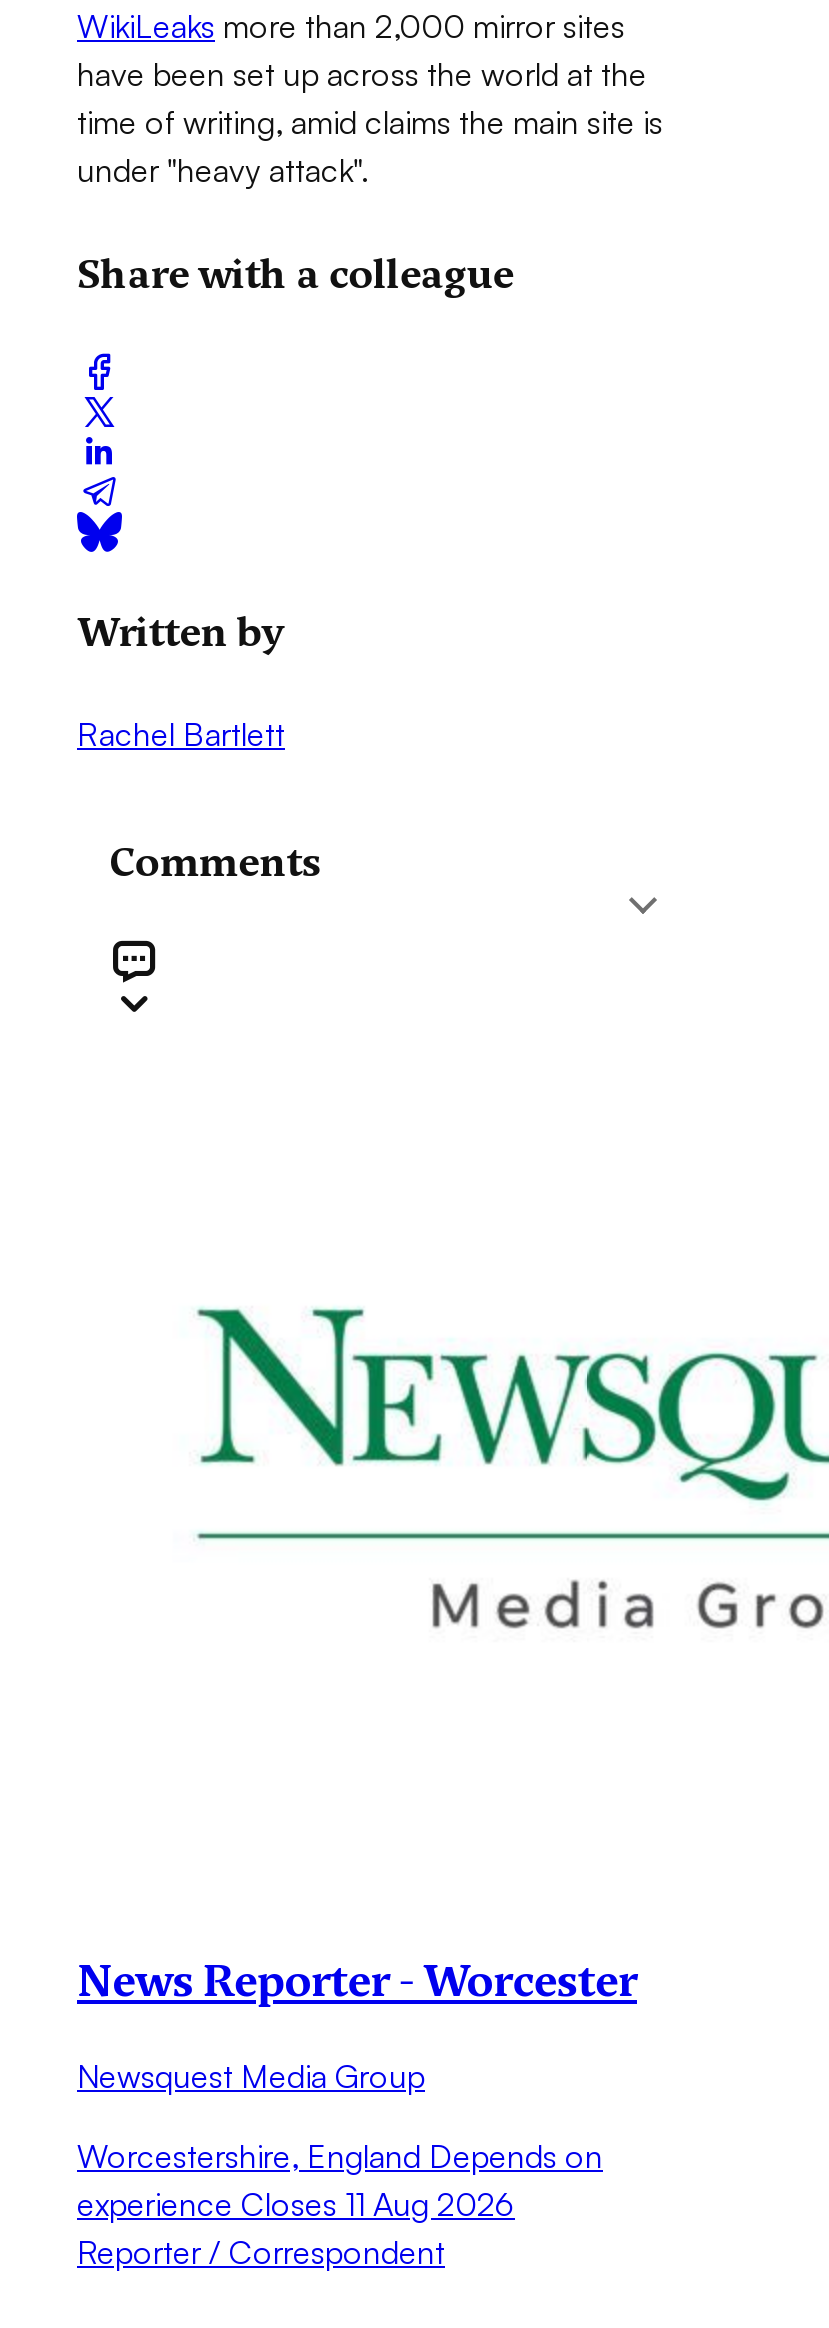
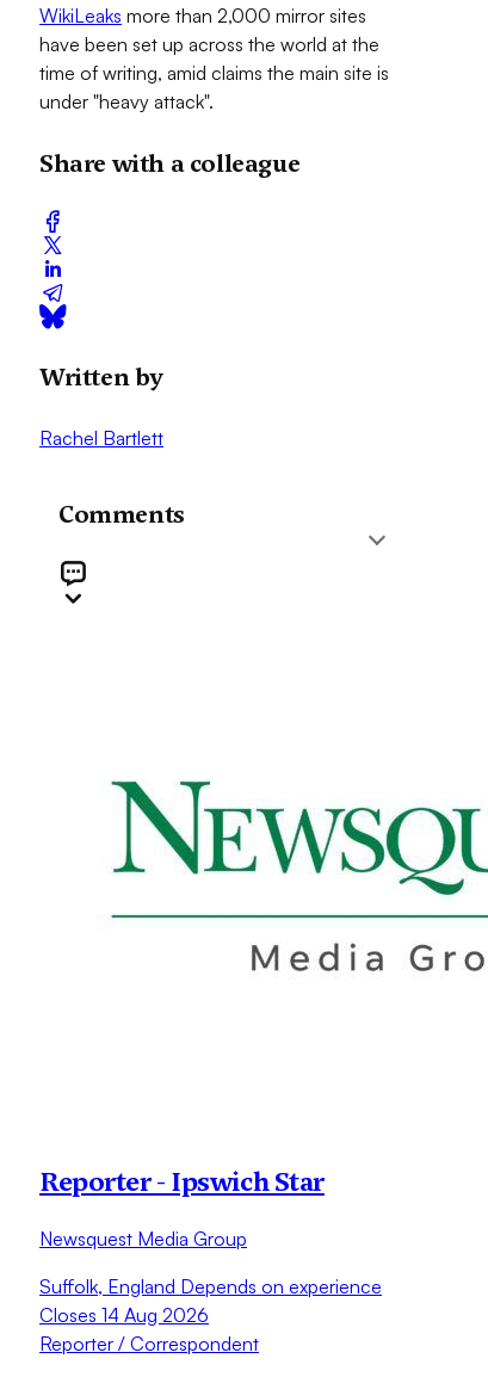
[77,1949,637,2009] News Reporter - Worcester -> [39,1163,324,1199] Reporter - Ipswich Star
[77,2135,603,2223] Worcestershire, England Depends on | experience Closes 11 Aug 2026 -> [39,1274,382,1326] Suffolk, England Depends on experience | Closes 14 Aug 2026

